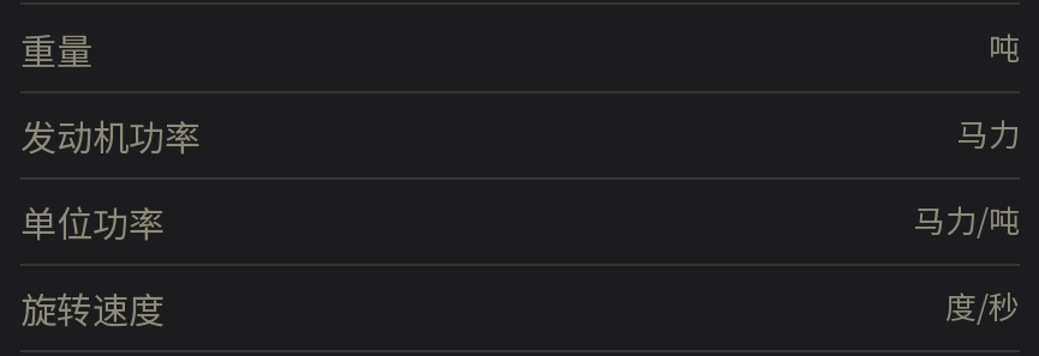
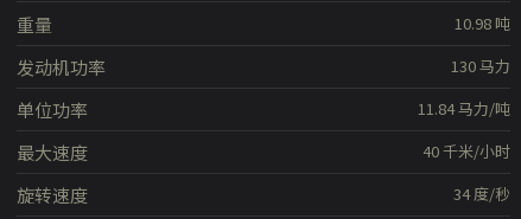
[989,23,1020,69] 吨 -> [455,11,510,34] 10.98吨
[957,110,1020,155] 马力 -> [451,54,510,77] 130马力
[914,196,1020,241] 马力/吨 -> [418,97,510,119] 11.84马力/吨
[945,282,1020,328] 度/秒 -> [17,139,510,204] 40千米/小时 | 最大速度 | 34度/秒

